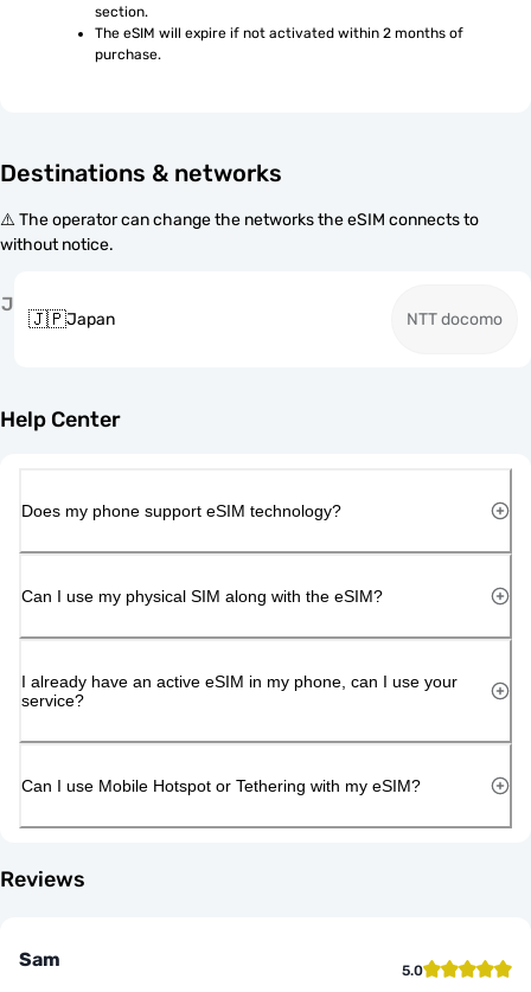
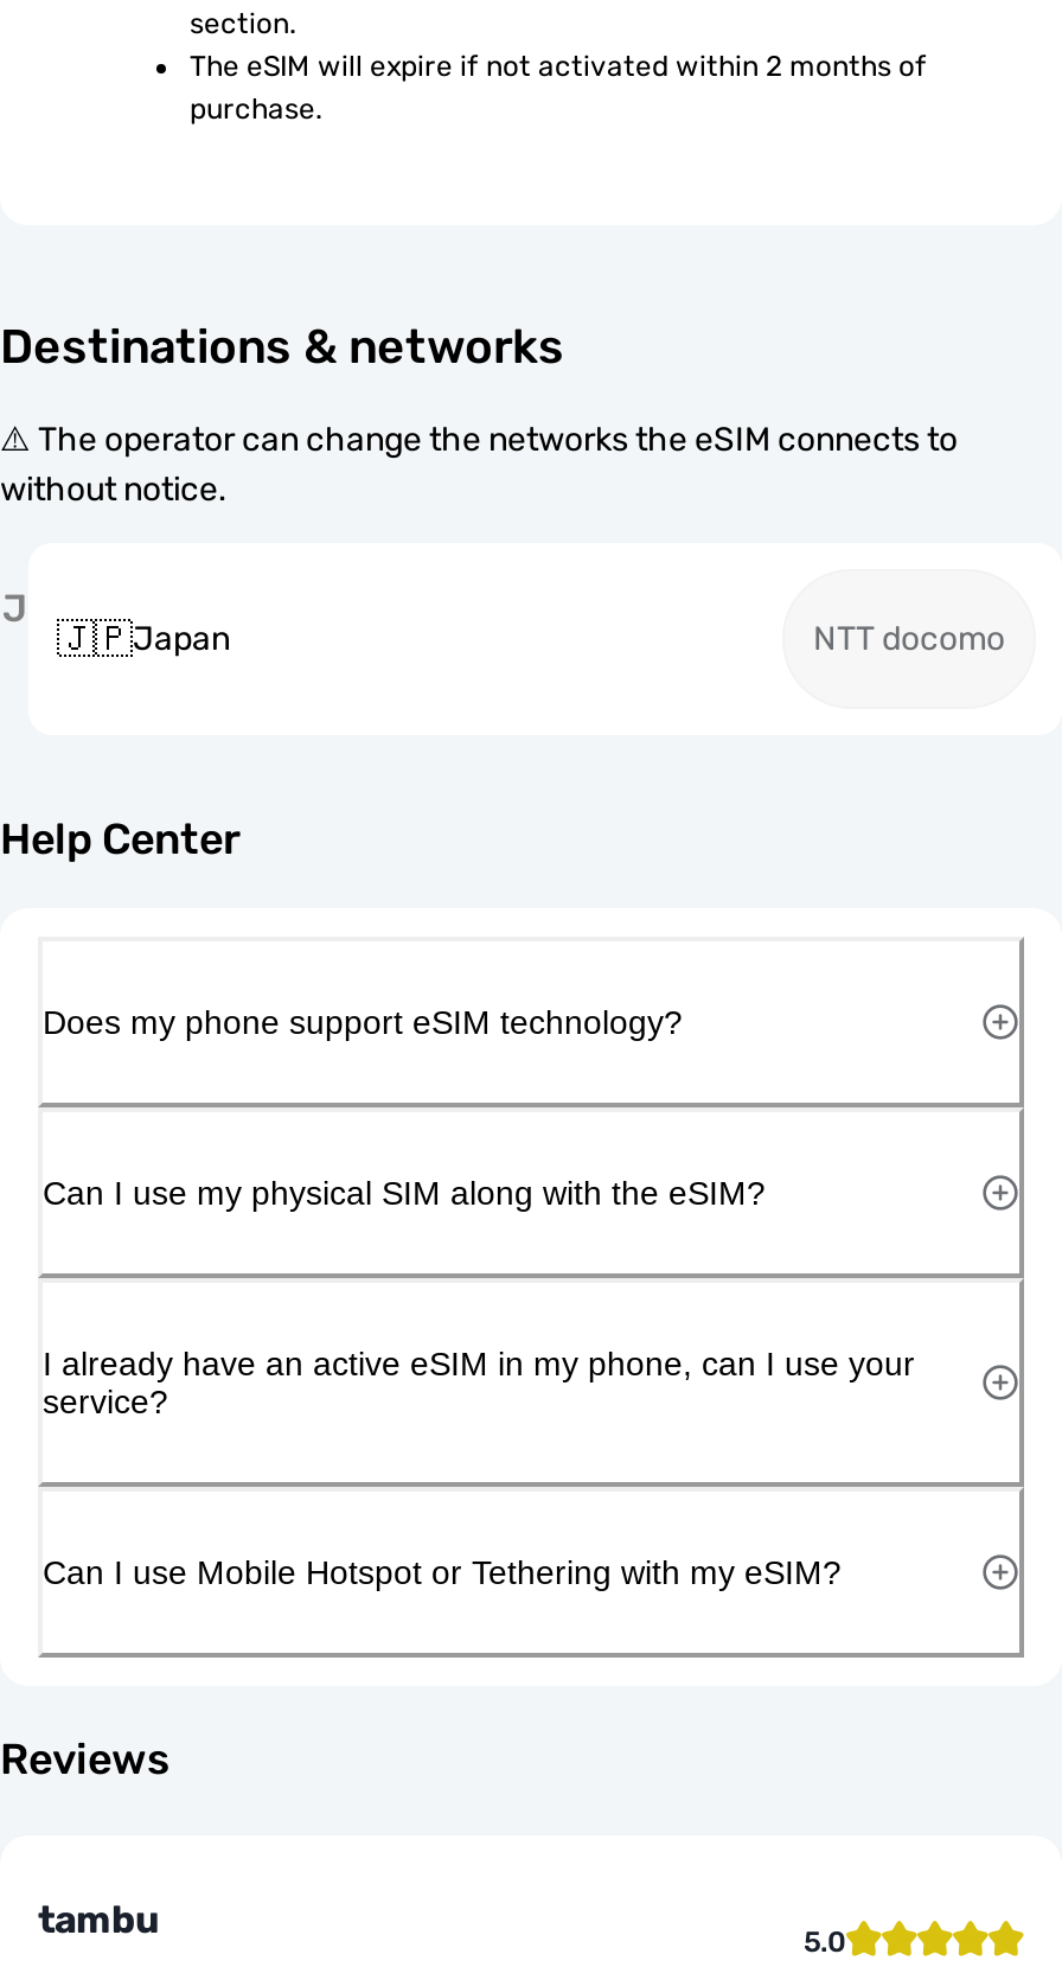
[19,948,60,971] Sam -> [38,1897,159,1942] tambu

